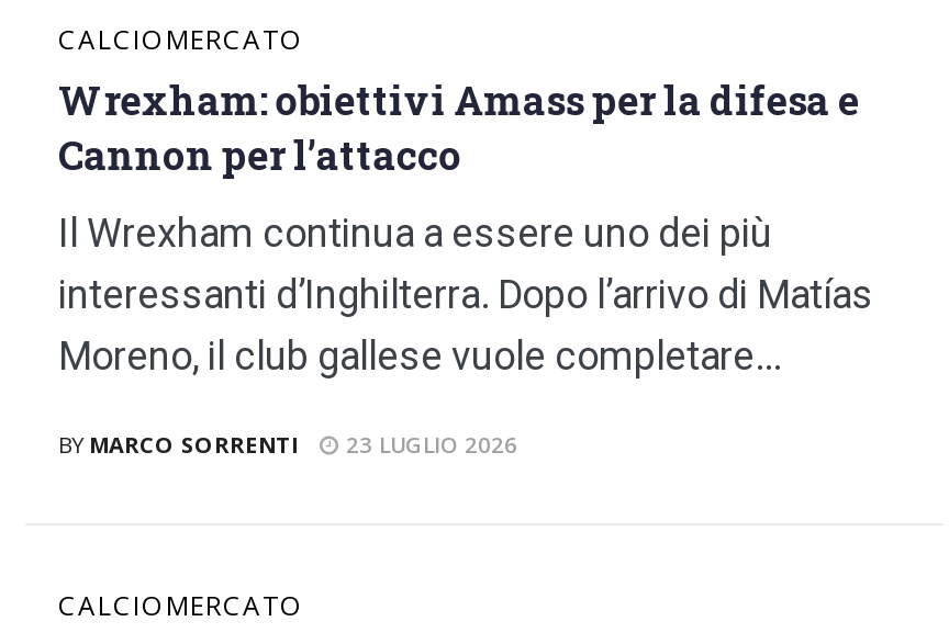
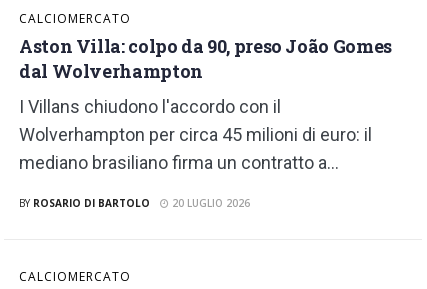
[58,74,859,181] Wrexham: obiettivi Amass per la difesa e | Cannon per l’attacco -> [19,34,392,83] Aston Villa: colpo da 90, preso João Gomes | dal Wolverhampton
[58,210,873,378] Il Wrexham continua a essere uno dei più | interessanti d’Inghilterra. Dopo l’arrivo di Matías | Moreno, il club gallese vuole completare... -> [19,96,372,173] I Villans chiudono l'accordo con il | Wolverhampton per circa 45 milioni di euro: il | mediano brasiliano firma un contratto a...
[58,429,517,460] BY MARCO SORRENTI | 23 LUGLIO 2026 -> [19,196,250,210] BY ROSARIO DI BARTOLO | 20 LUGLIO 2026

